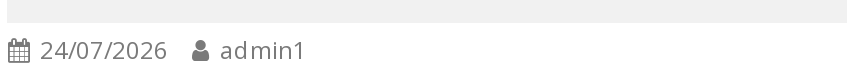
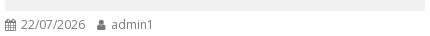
[34,33,306,67] 24/07/2026 admin1 -> [18,15,154,32] 22/07/2026 admin1

